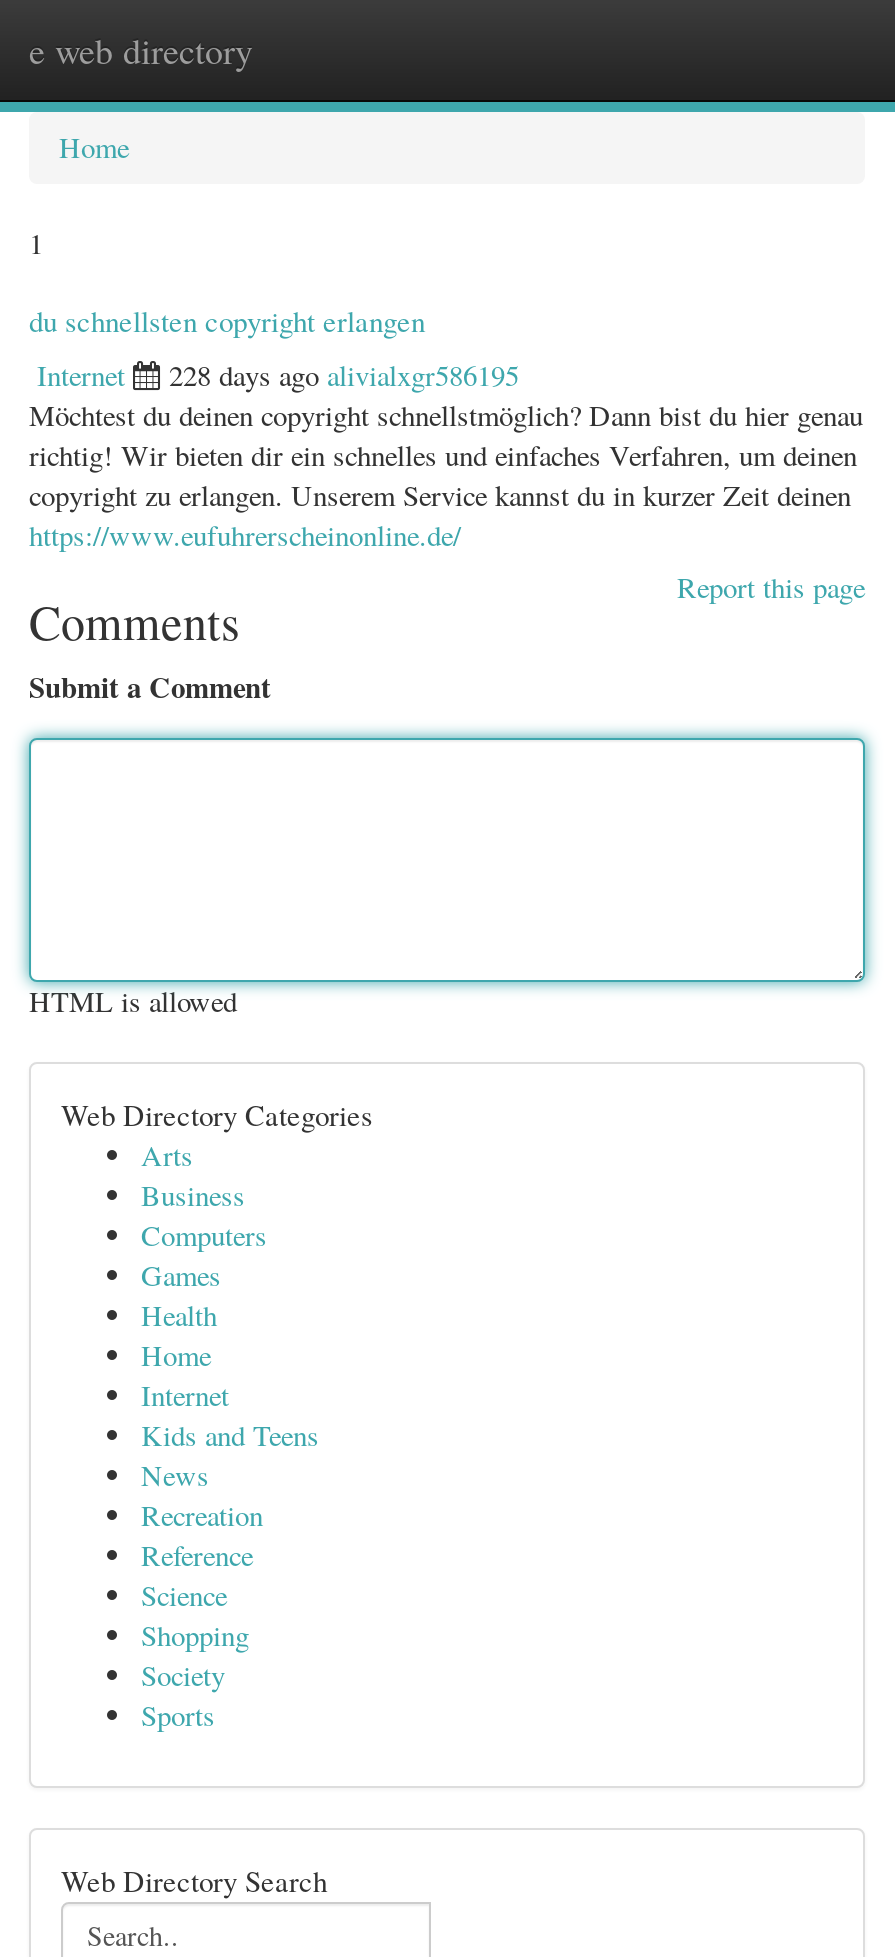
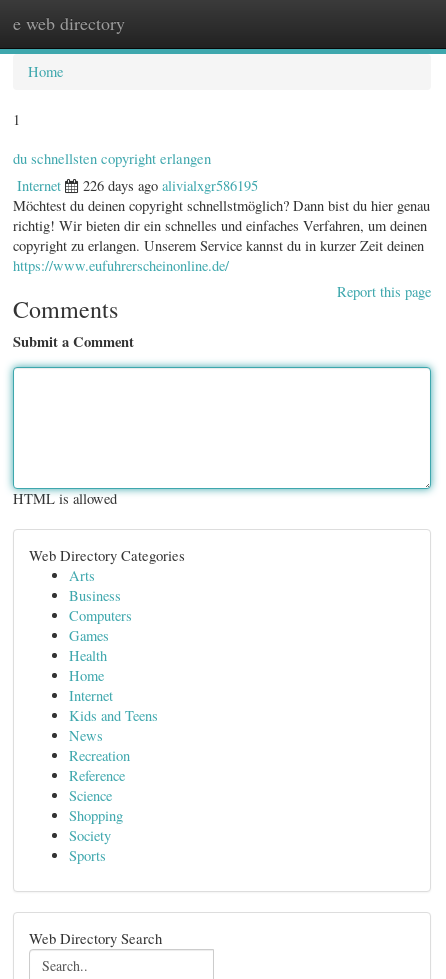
[169,356,519,394] 228 days ago alivialxgr586195 -> [83,176,258,195] 226 days ago alivialxgr586195

